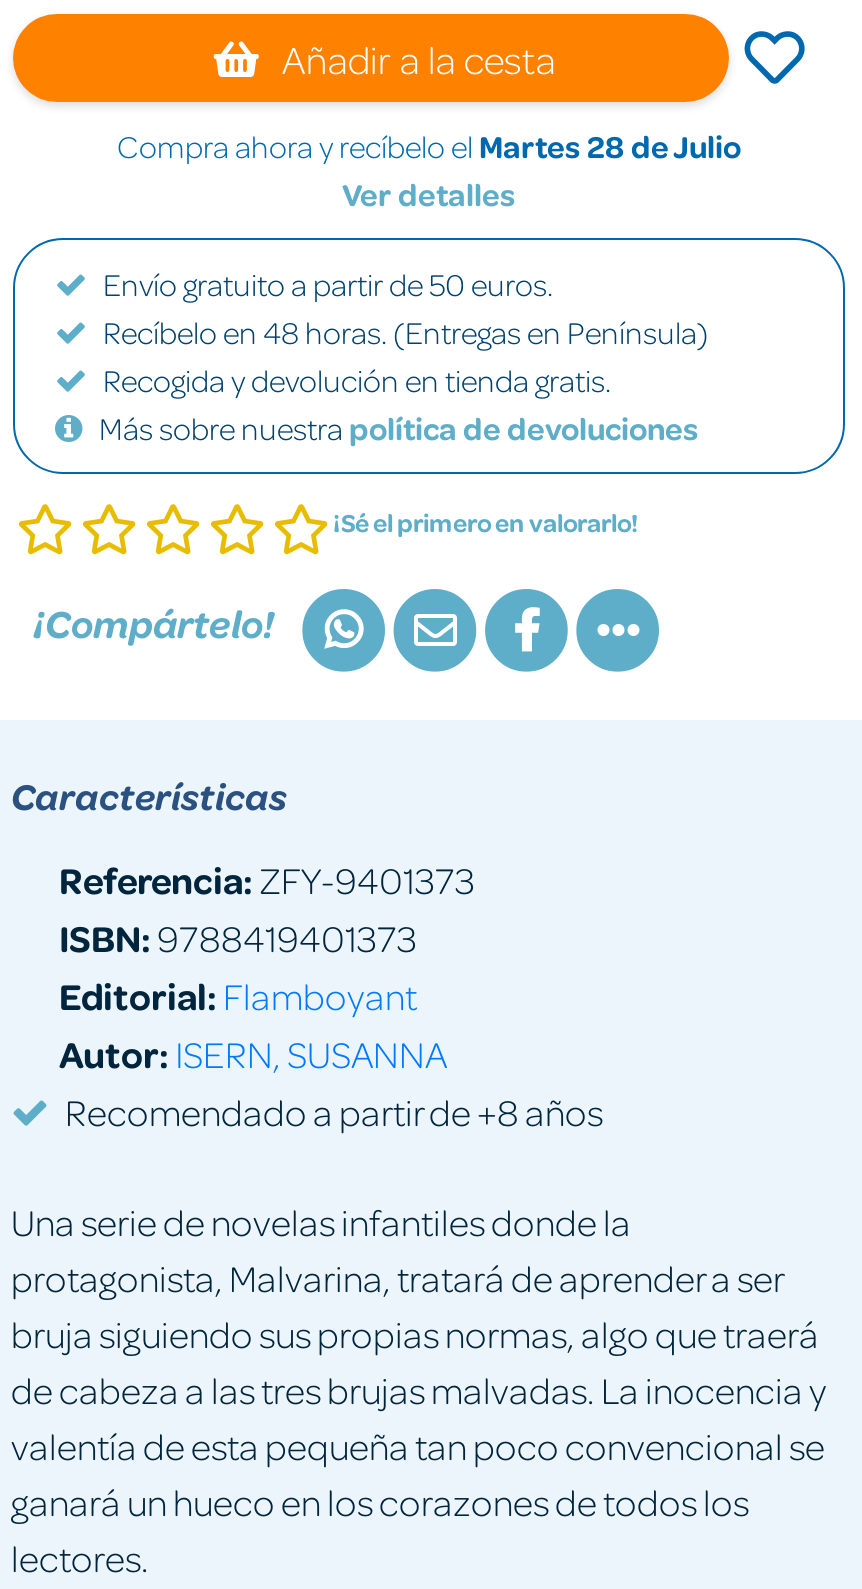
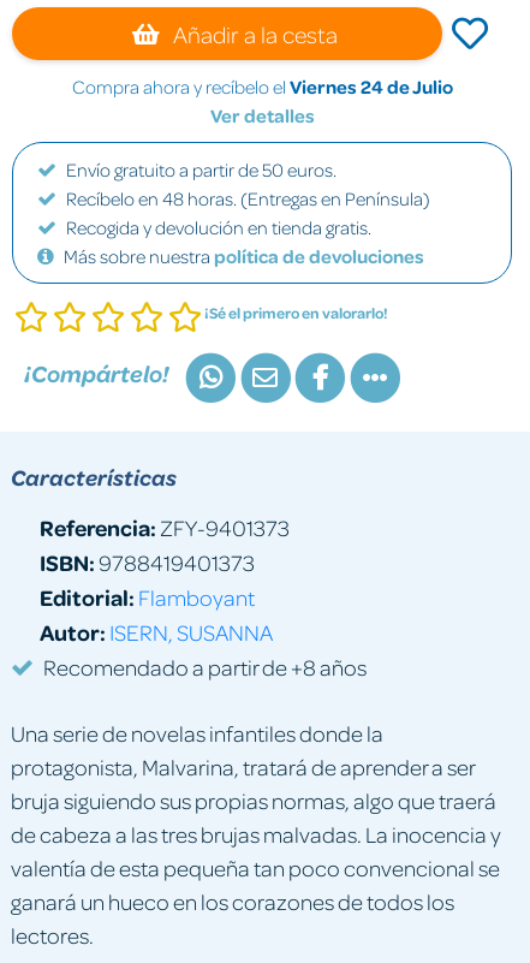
[117,126,741,166] Compra ahora y recíbelo el Martes 28 de Julio -> [72,75,452,99] Compra ahora y recíbelo el Viernes 24 de Julio

